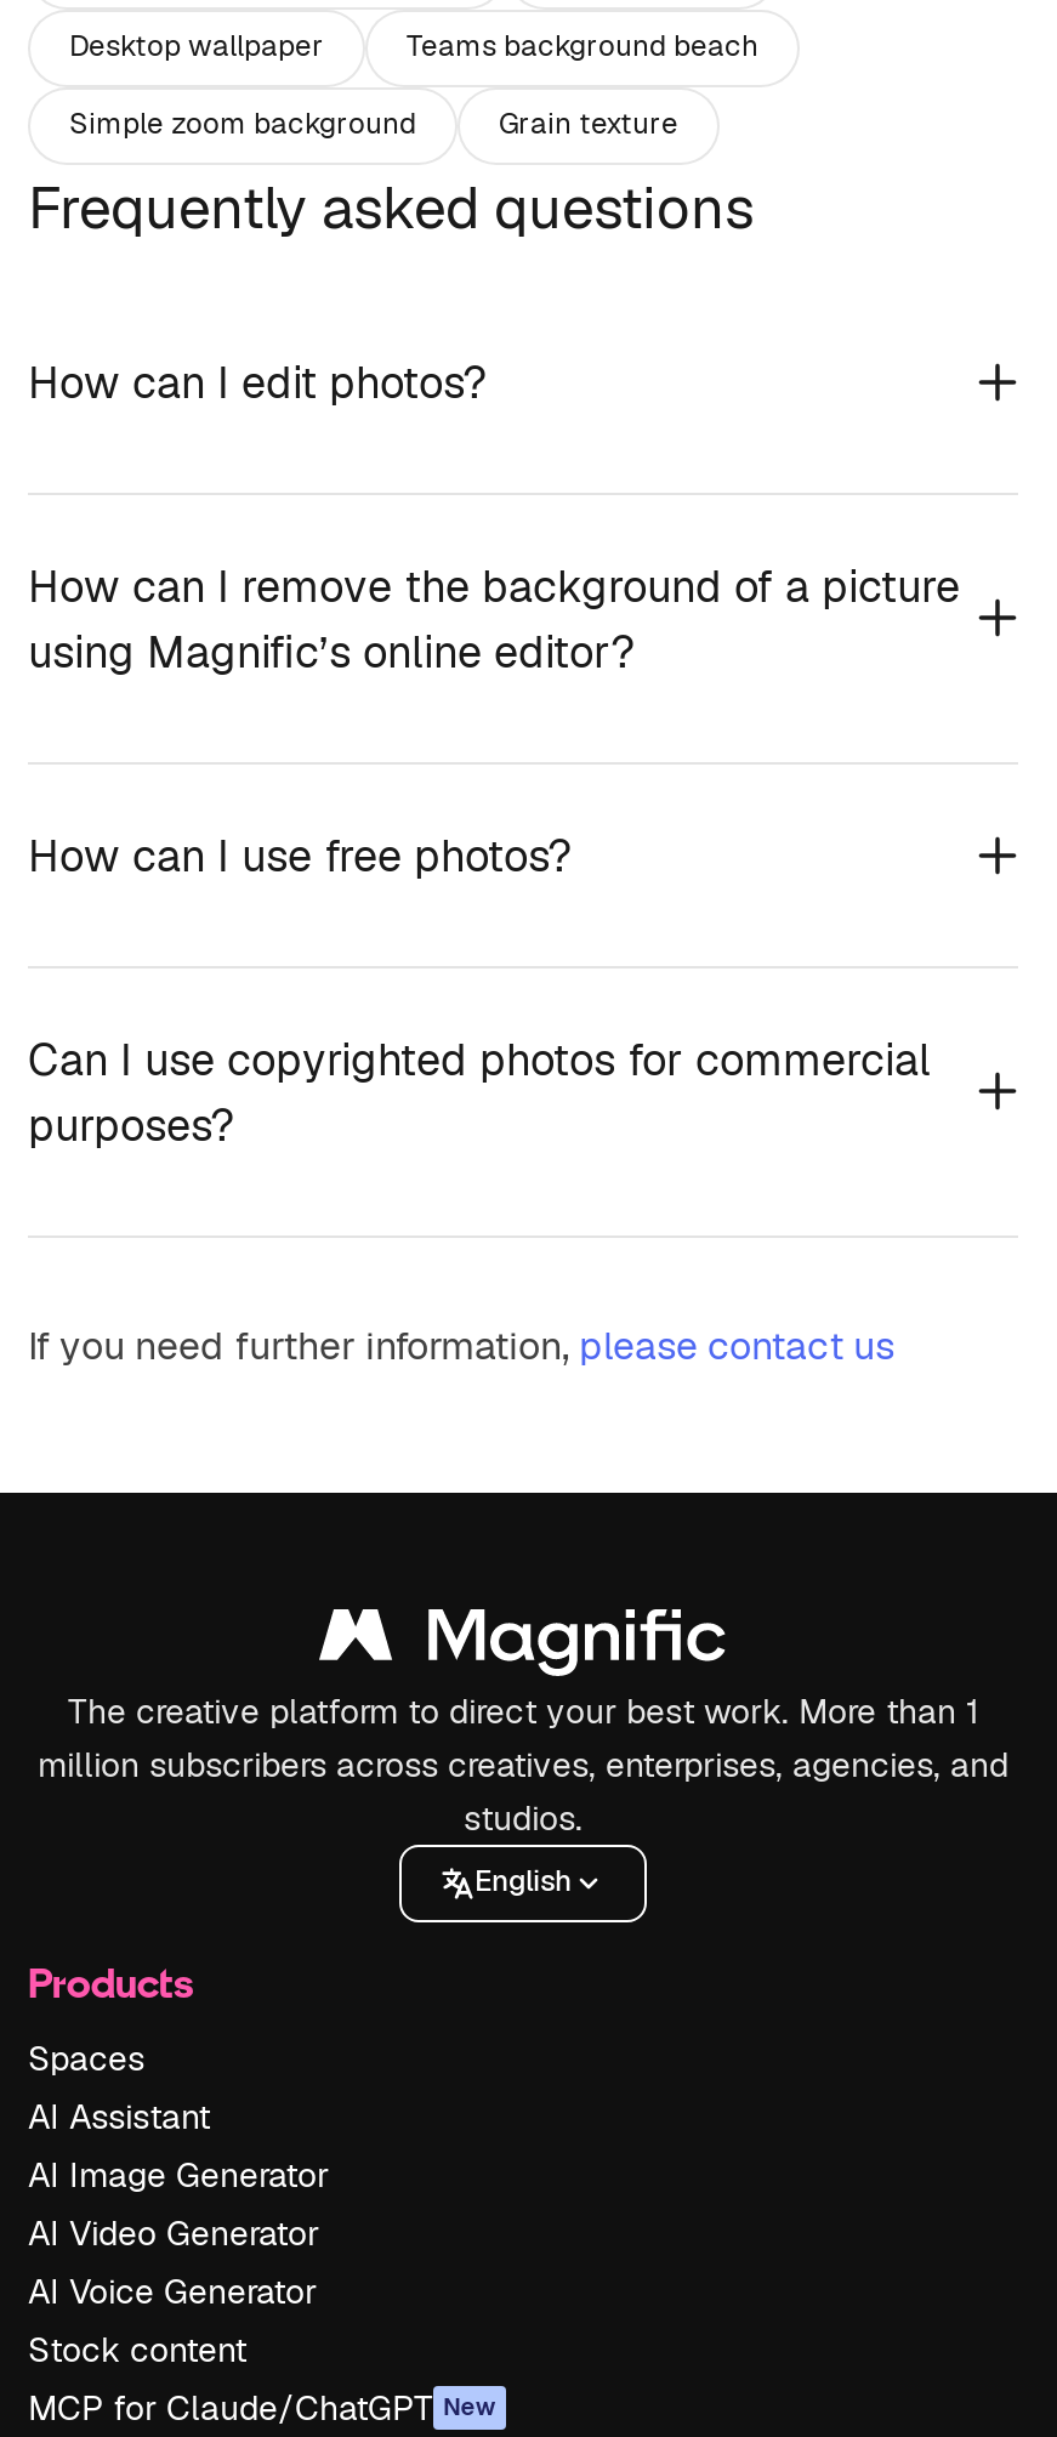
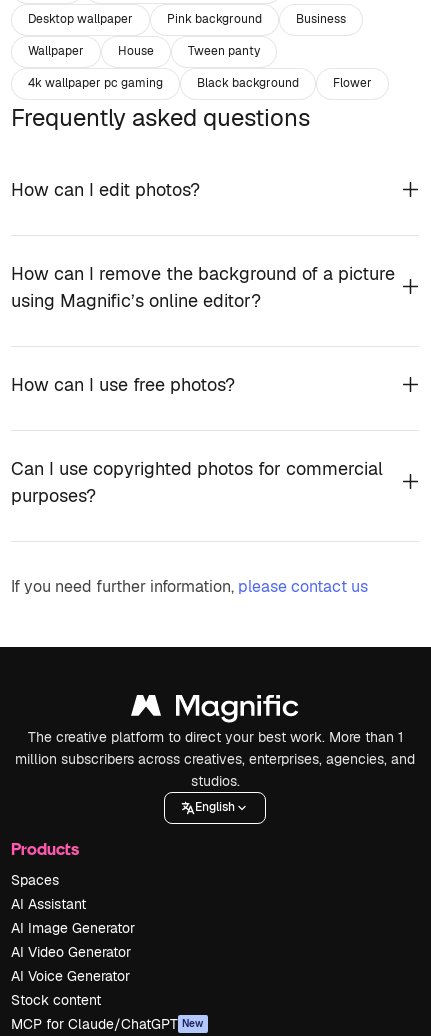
[69,28,758,144] Teams background beach | Simple zoom background | Grain texture -> [28,11,372,91] Pink background | Business | Wallpaper | House | Tween panty | 4k wallpaper pc gaming | Black background | Flower

